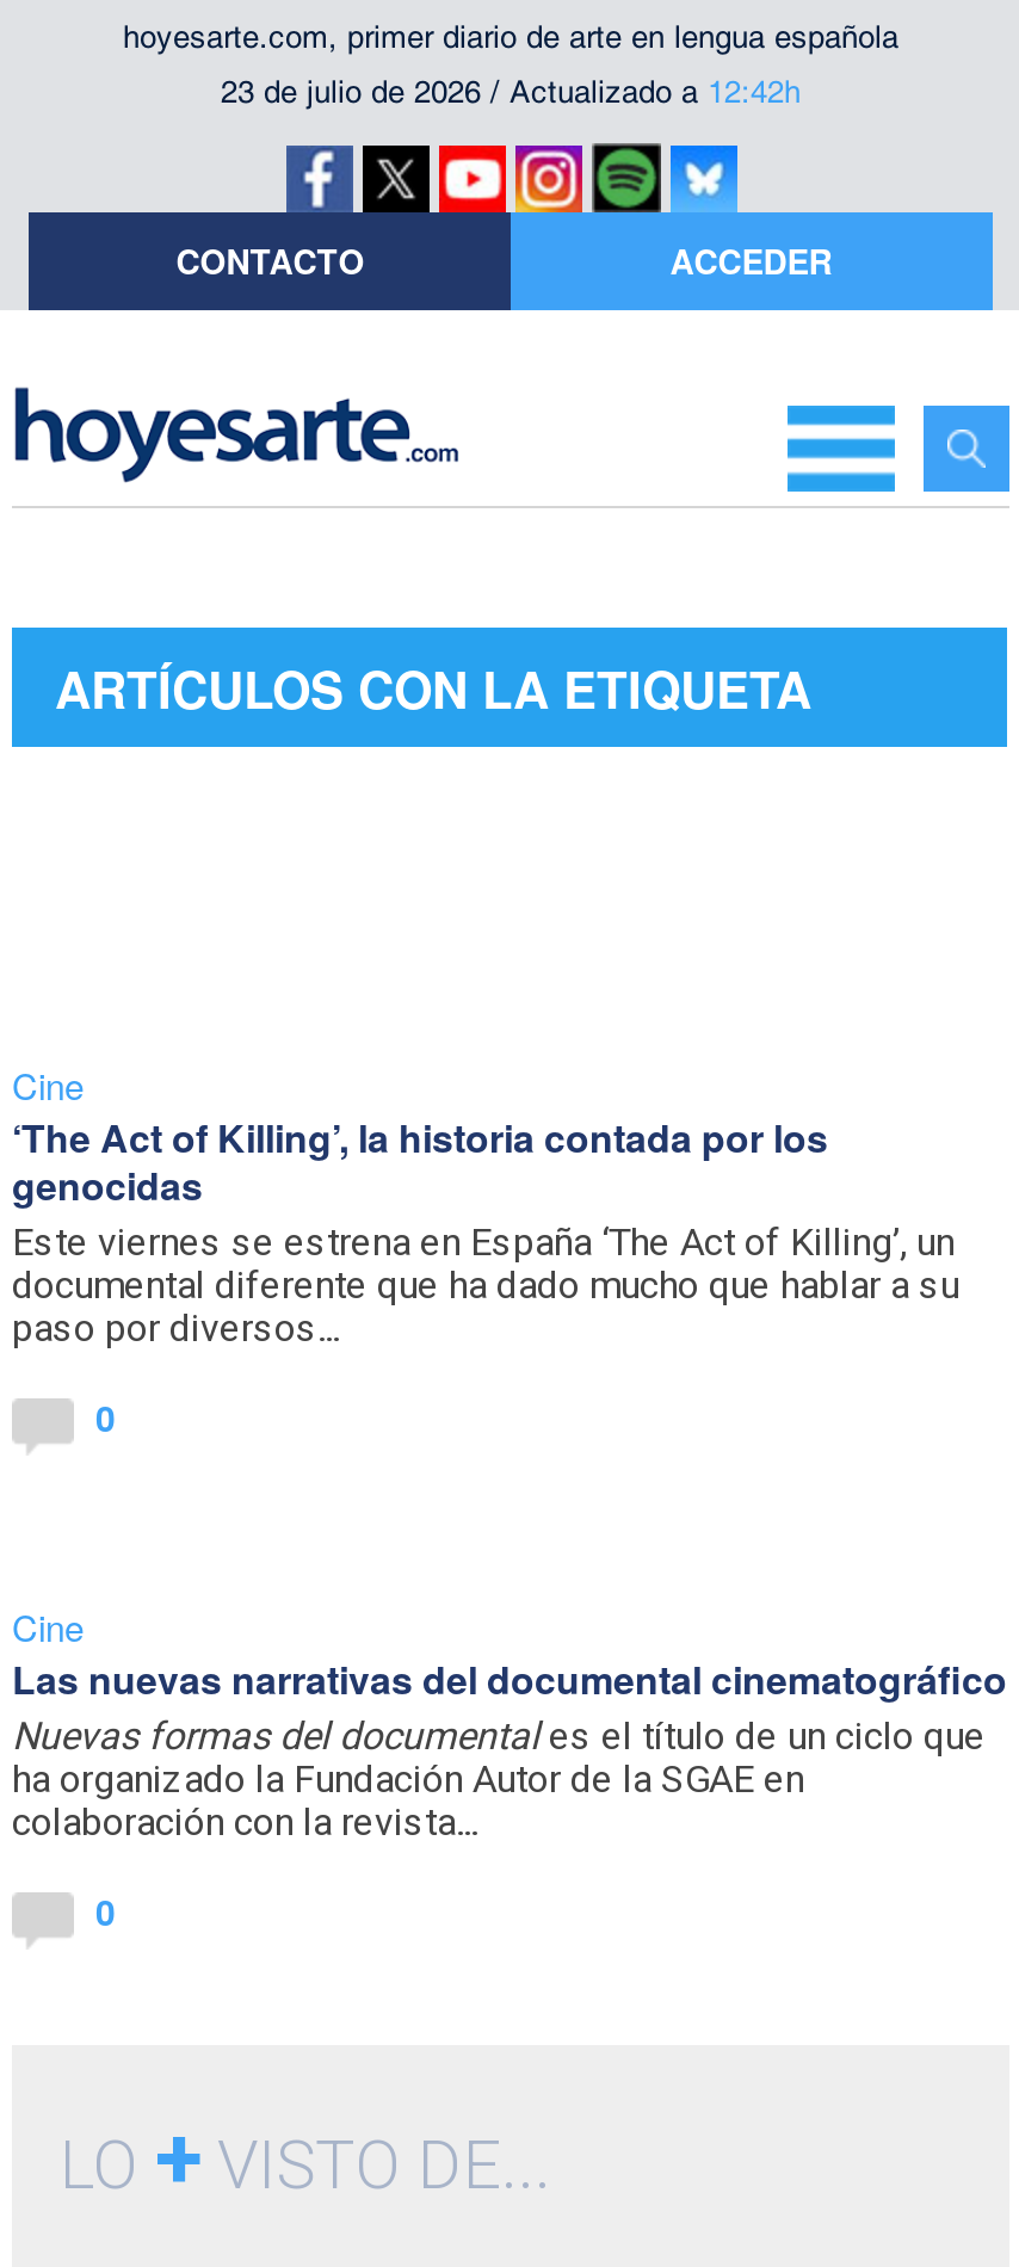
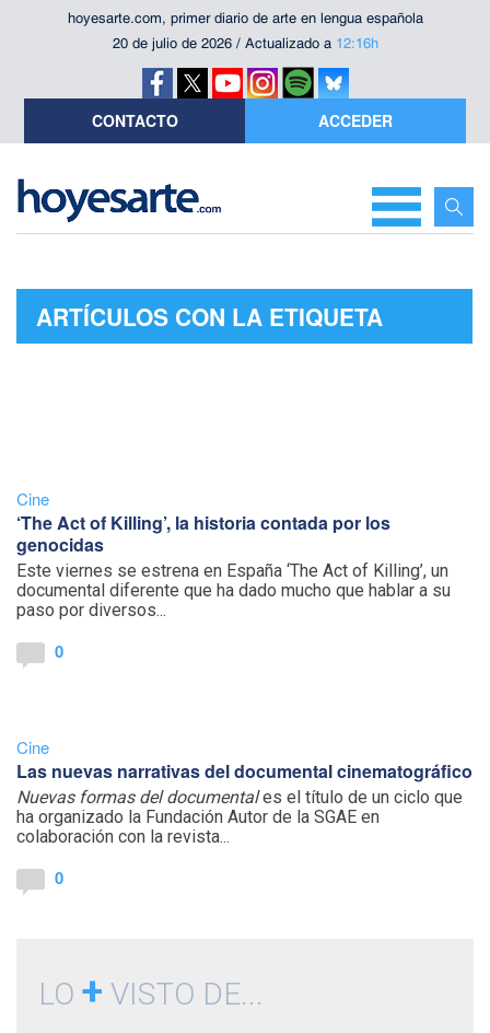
[221,74,801,110] 23 de julio de 2026 / Actualizado a 12:42h -> [112,35,378,51] 20 de julio de 2026 / Actualizado a 12:16h

